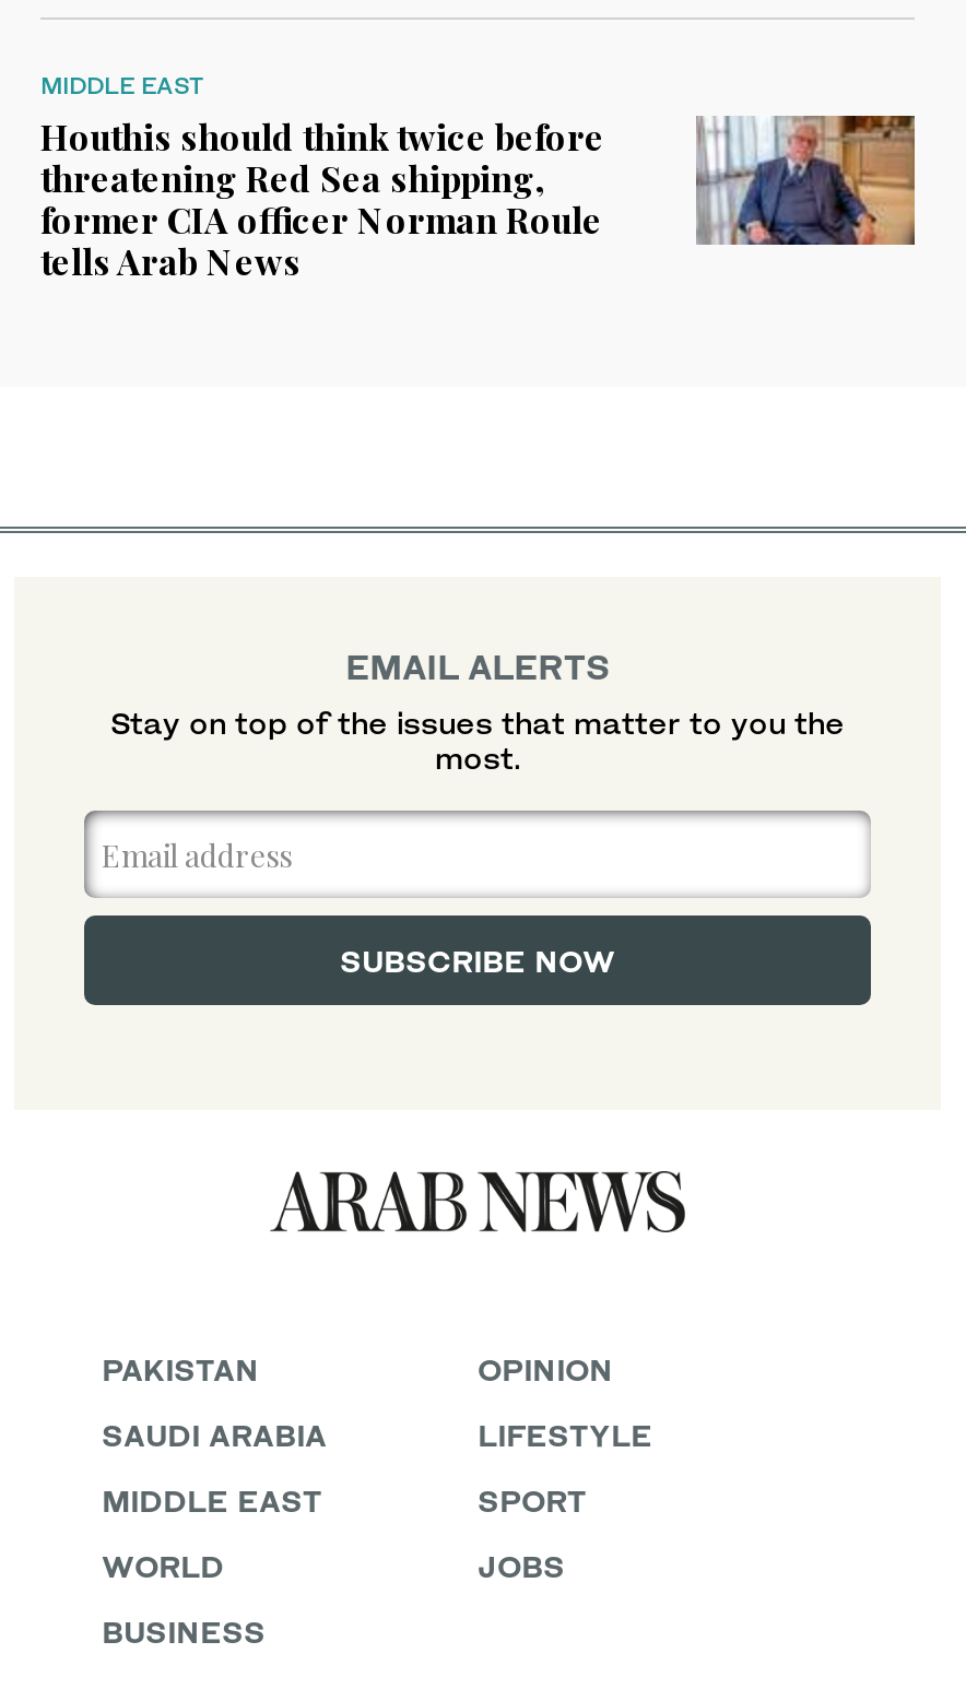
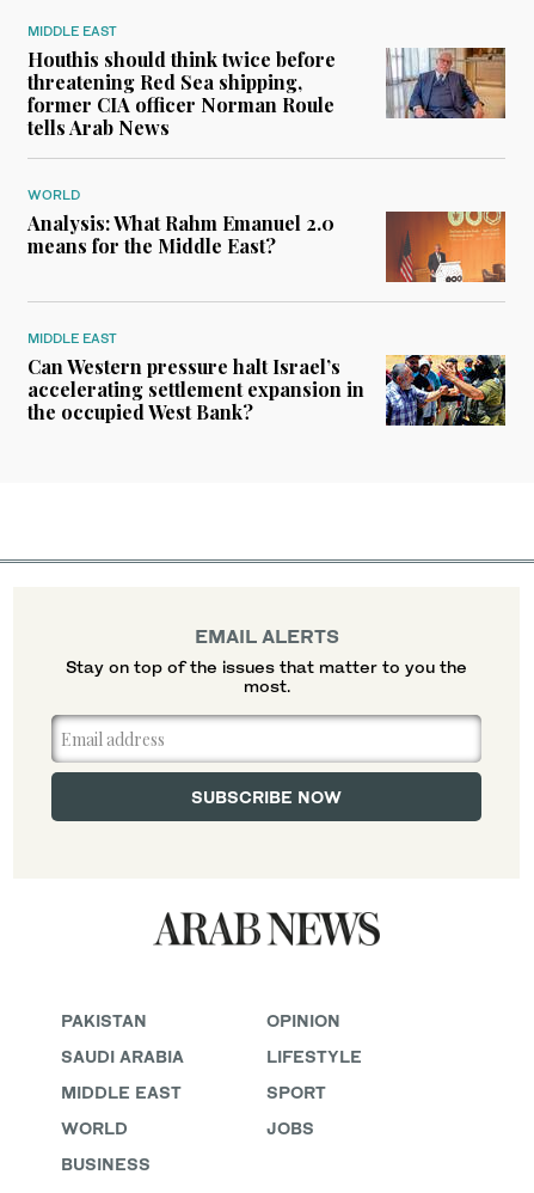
none -> [27,187,334,258] WORLD | Analysis: What Rahm Emanuel 2.0 | means for the Middle East?
none -> [27,330,507,427] [image] | MIDDLE EAST | Can Western pressure halt Israel’s | accelerating settlement expansion in | the occupied West Bank?
none -> [385,210,507,283] [image]

